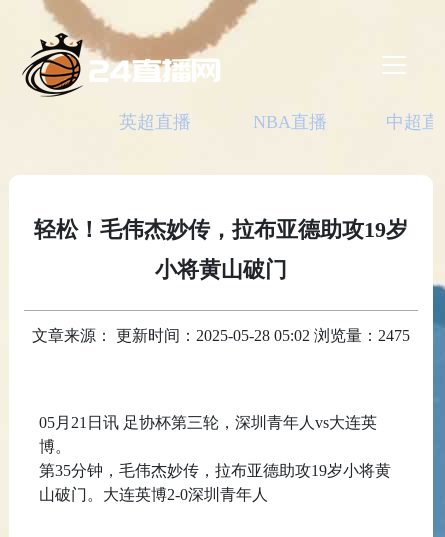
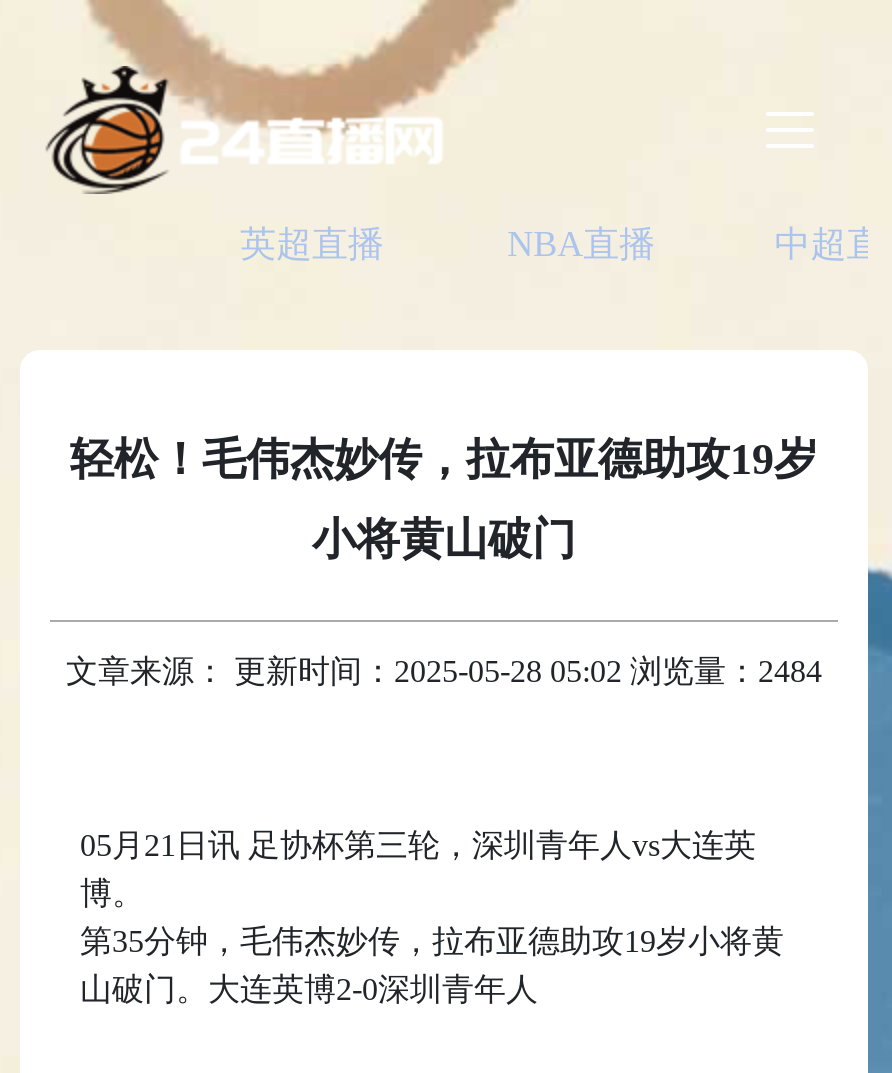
[32,327,410,344] 文章来源： 更新时间：2025-05-28 05:02 浏览量：2475 -> [66,654,822,688] 文章来源： 更新时间：2025-05-28 05:02 浏览量：2484

